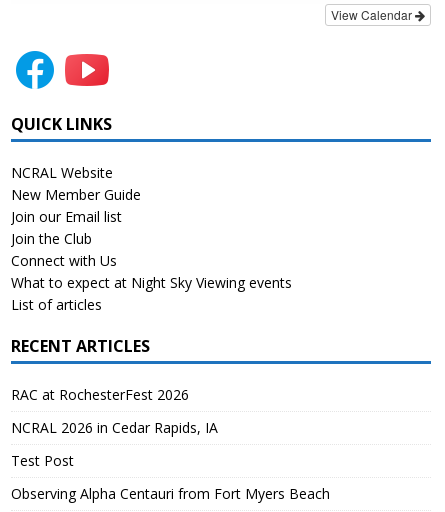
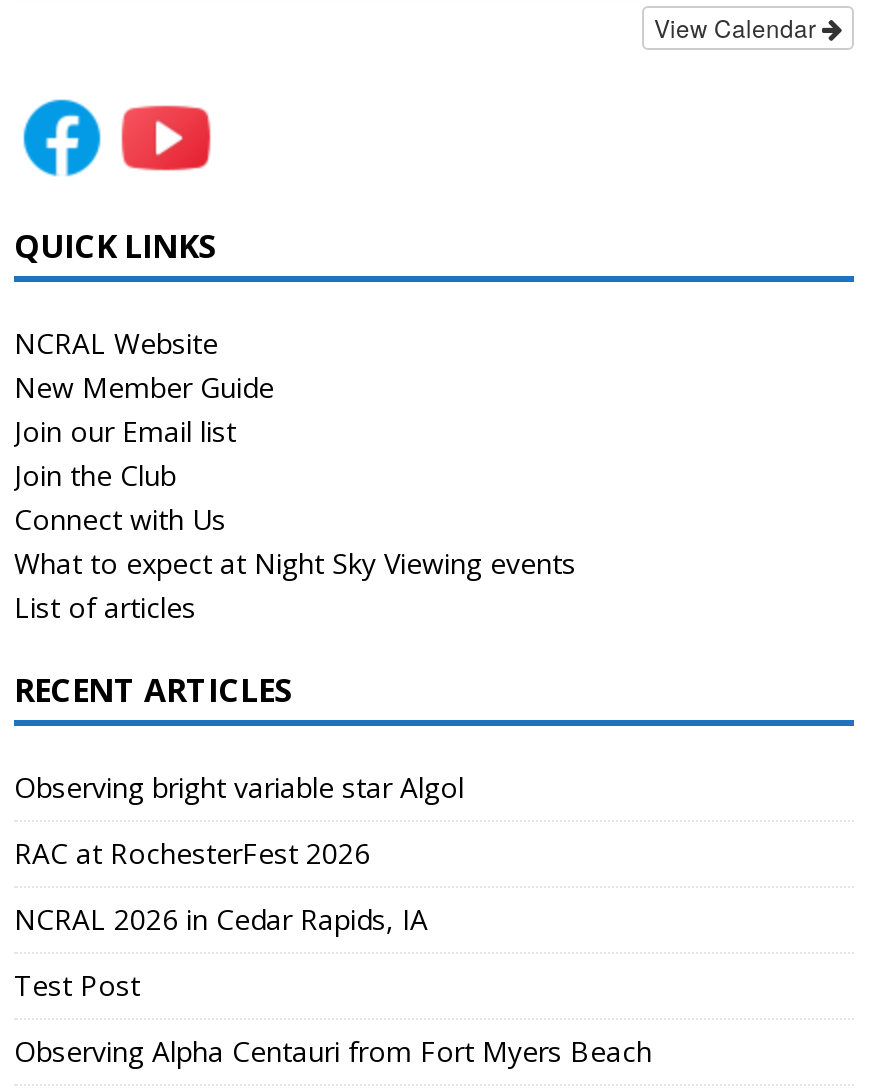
none -> [14,769,464,807] Observing bright variable star Algol

